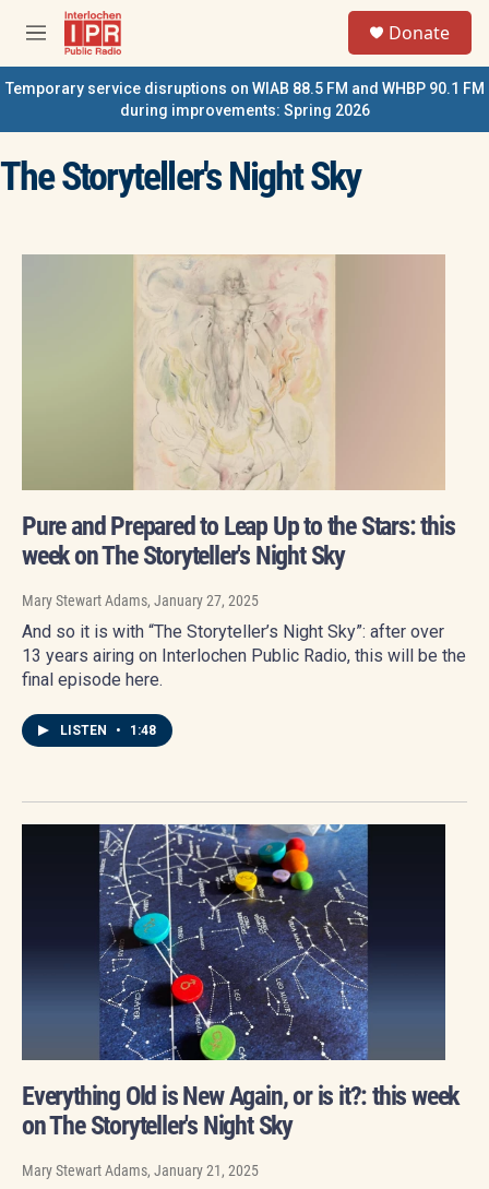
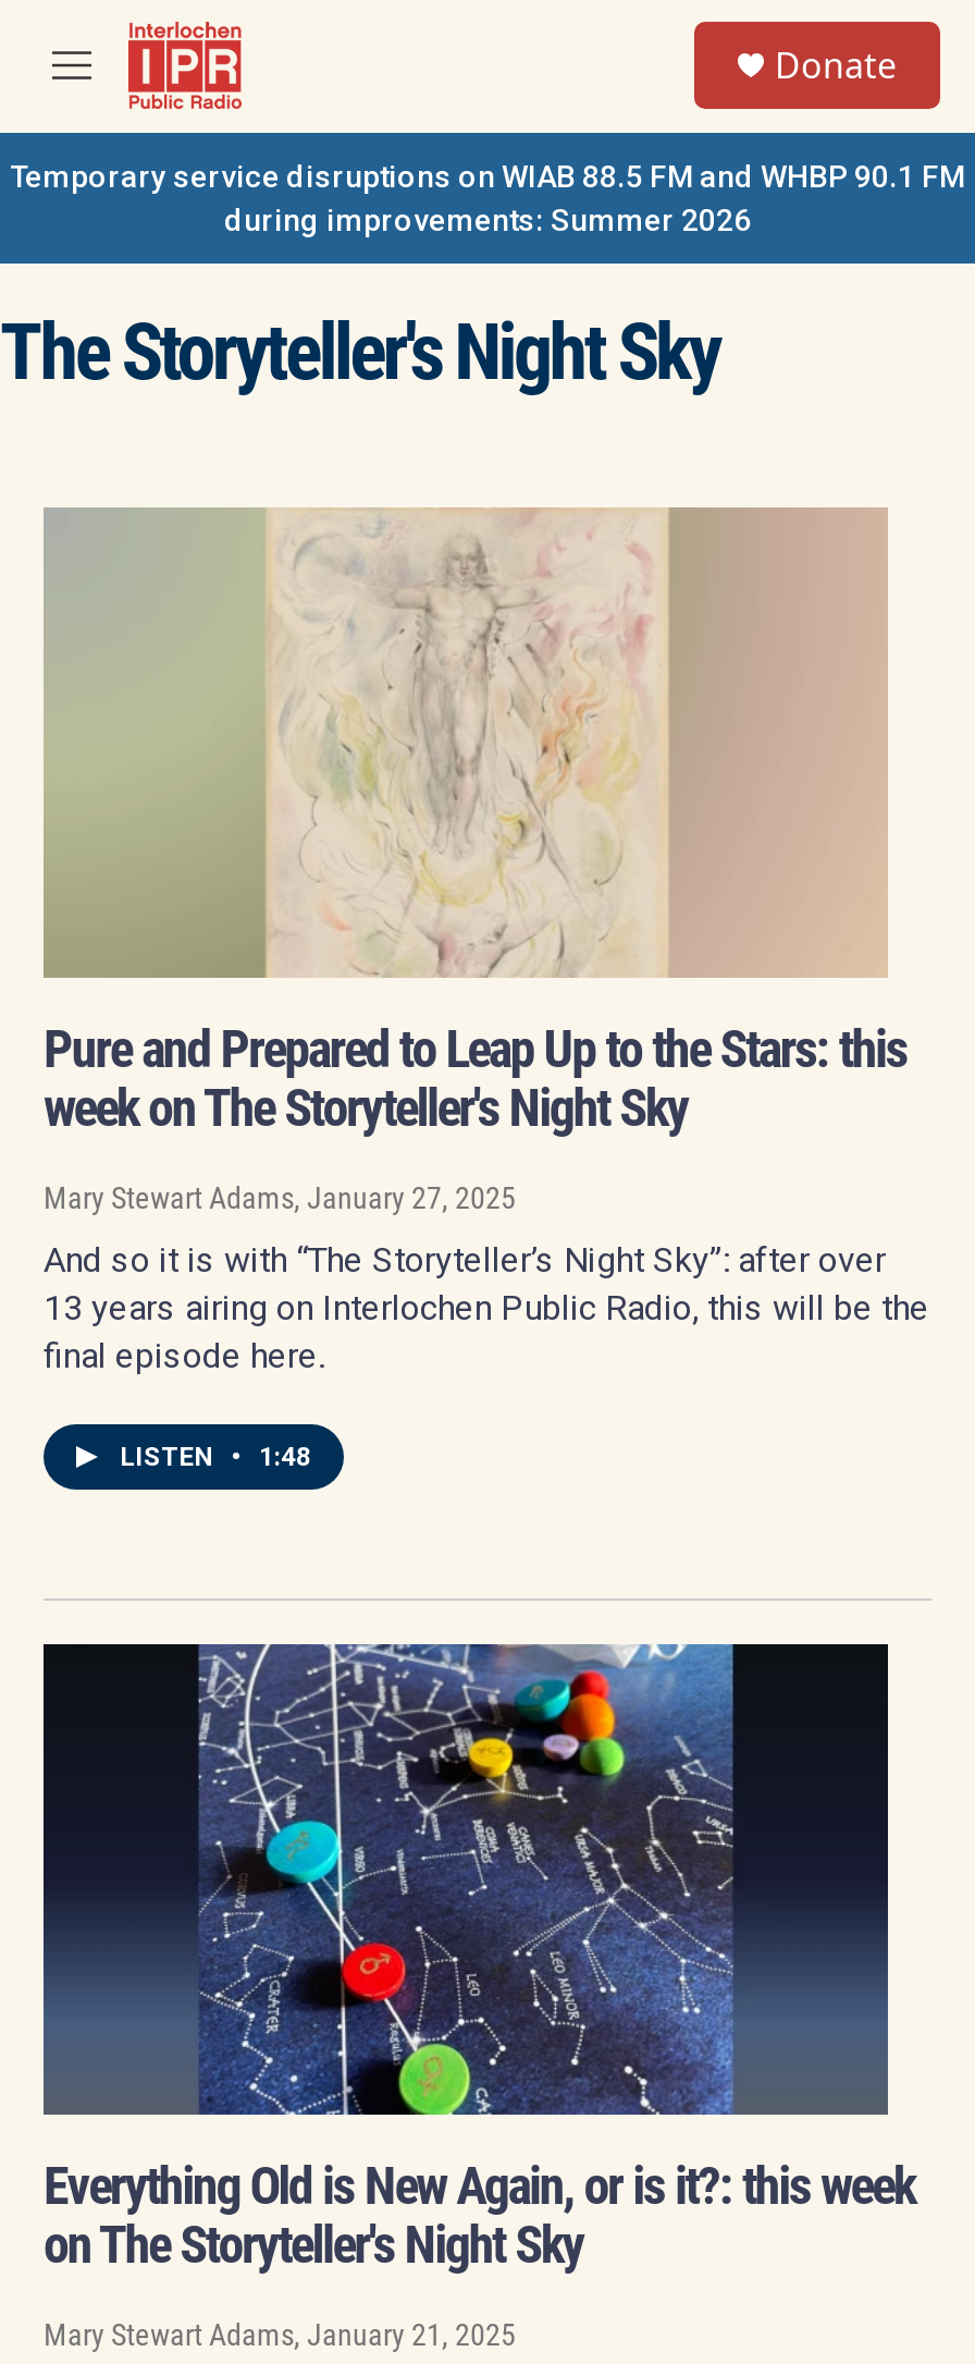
[120,102,369,119] during improvements: Spring 2026 -> [224,203,751,237] during improvements: Summer 2026

